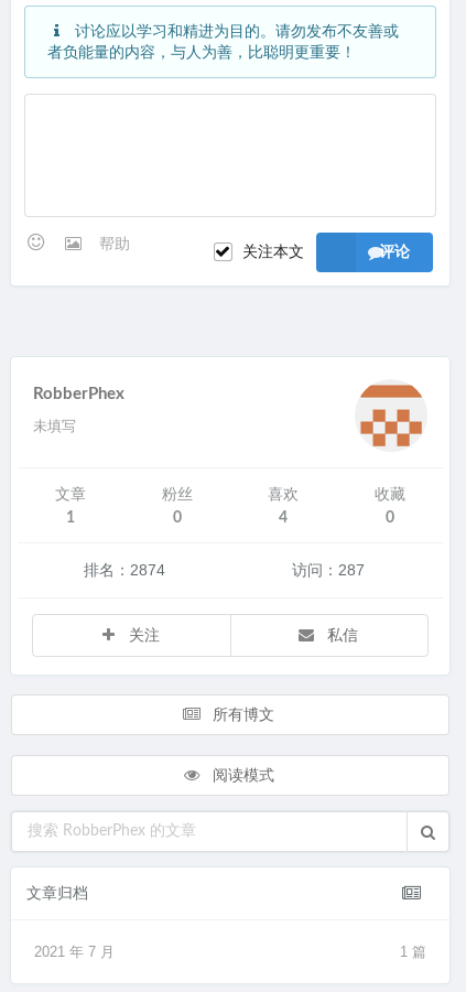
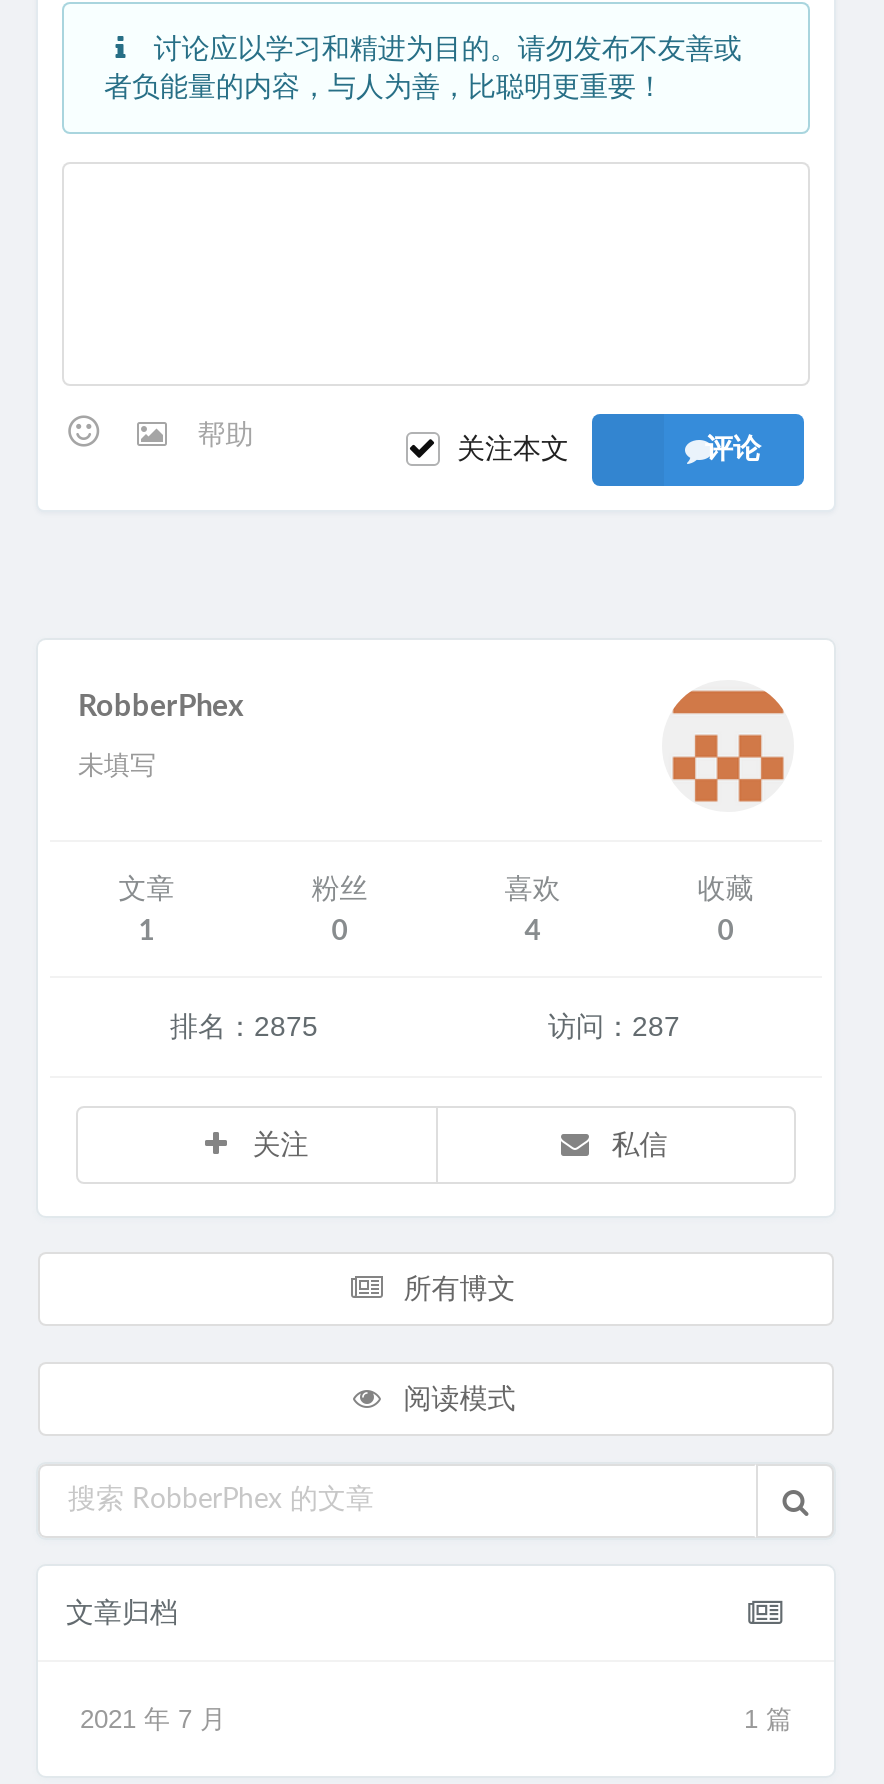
[84,561,165,579] 排名：2874 -> [170,1011,318,1043] 排名：2875

